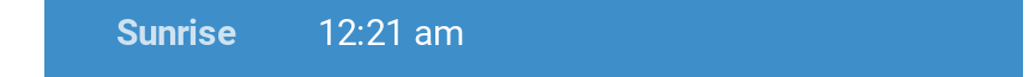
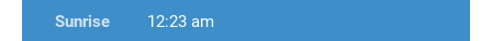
[116,12,464,54] Sunrise 12:21 am -> [55,12,214,31] Sunrise 12:23 am

